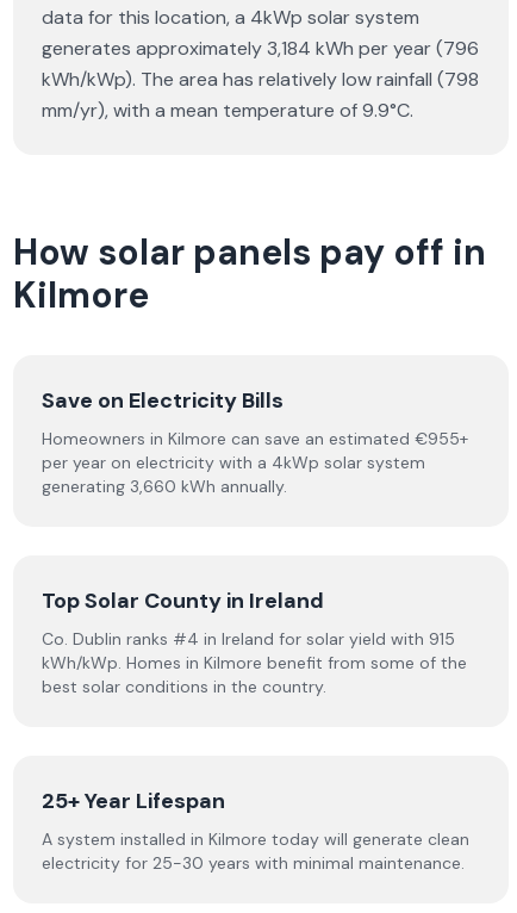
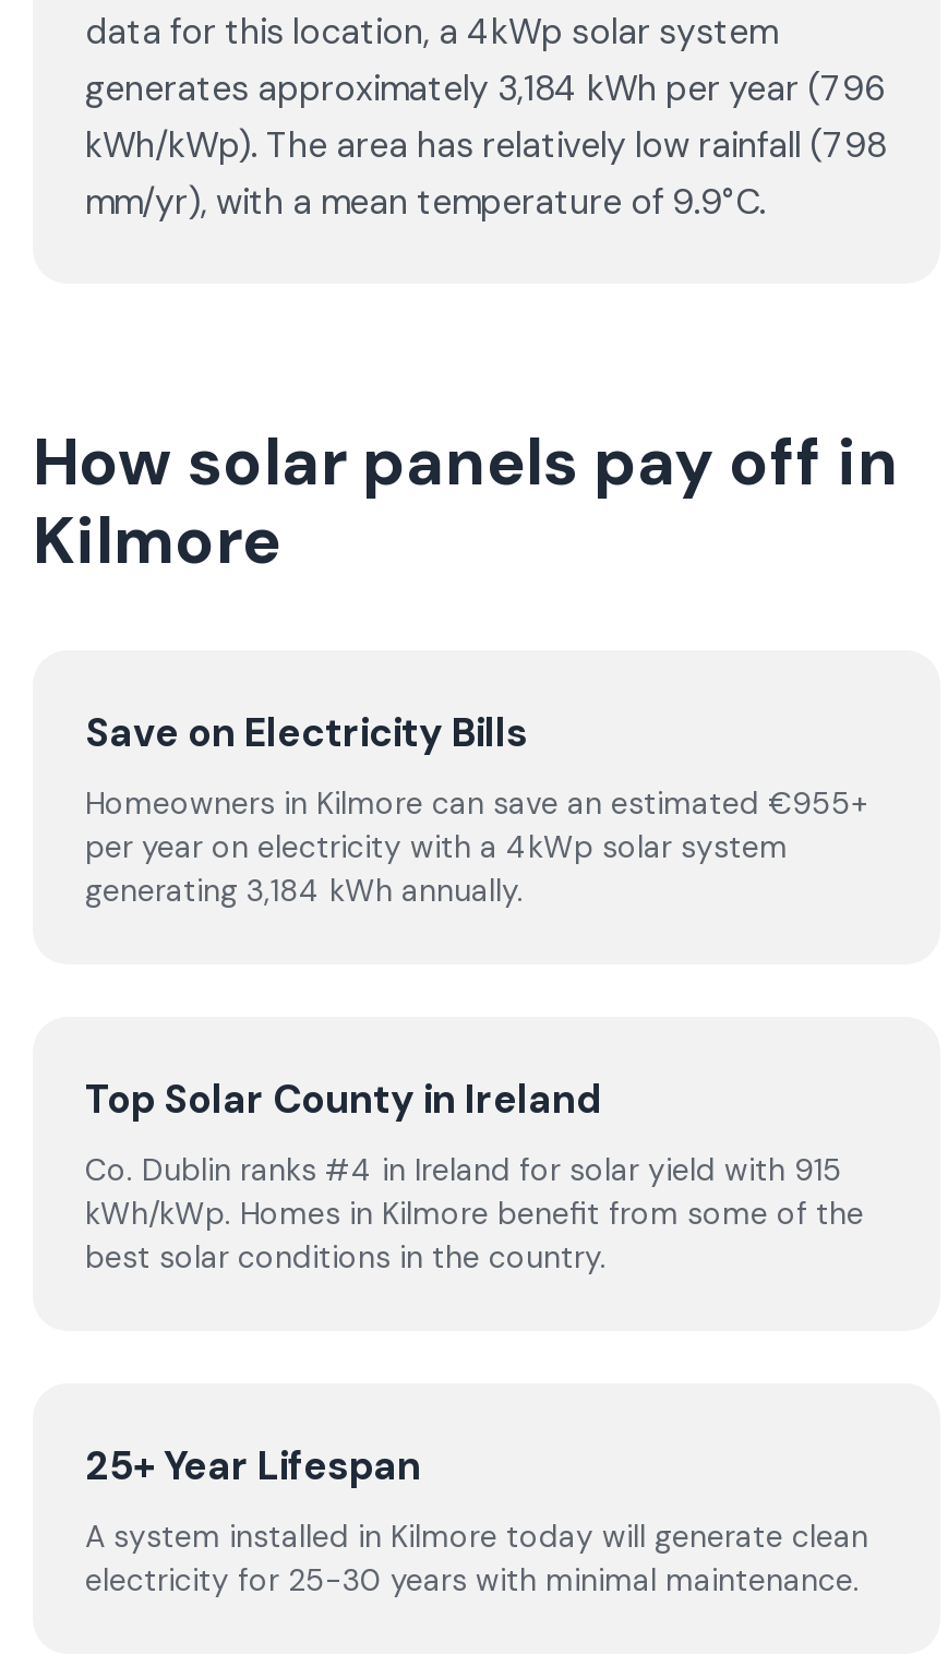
[42,476,287,497] generating 3,660 kWh annually. -> [85,871,524,910] generating 3,184 kWh annually.

